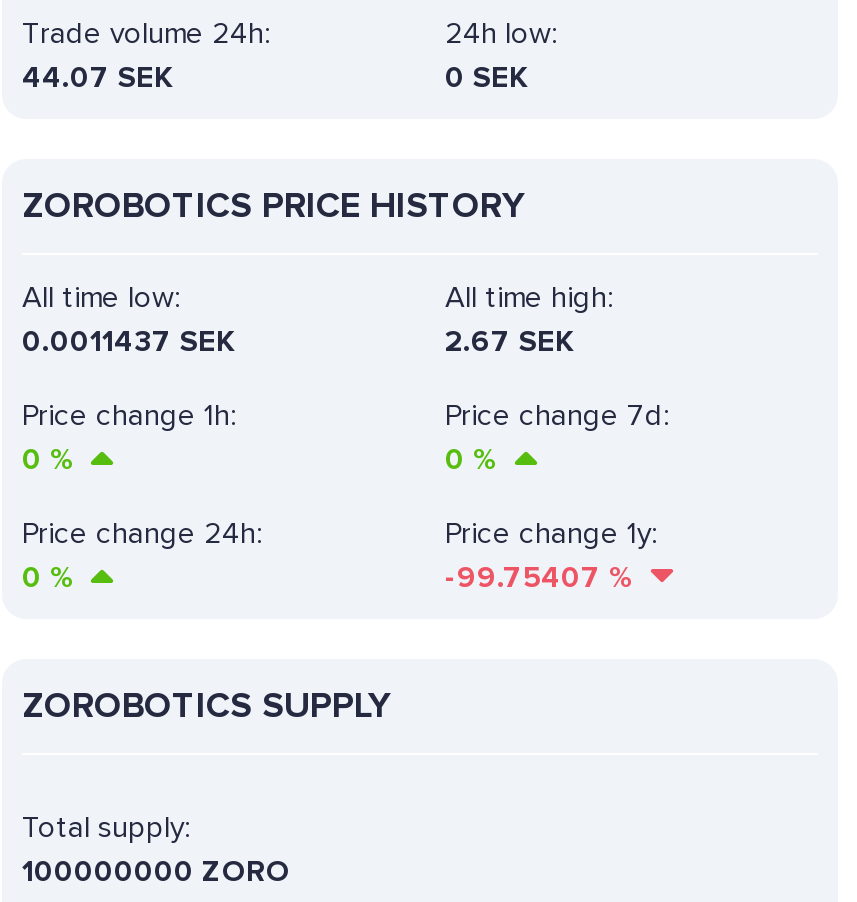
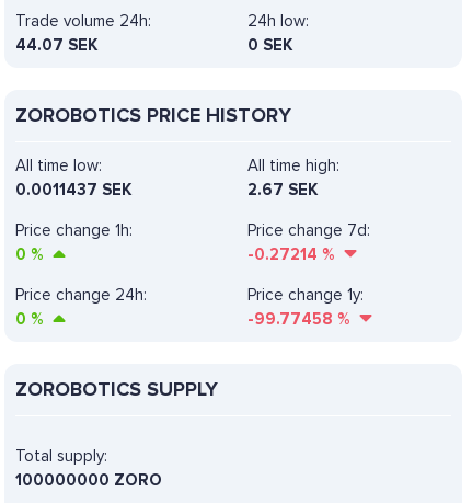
[445,441,503,477] 0% -> [247,245,338,264] -0.27214%
[445,559,639,595] -99.75407% -> [247,309,353,329] -99.77458%

